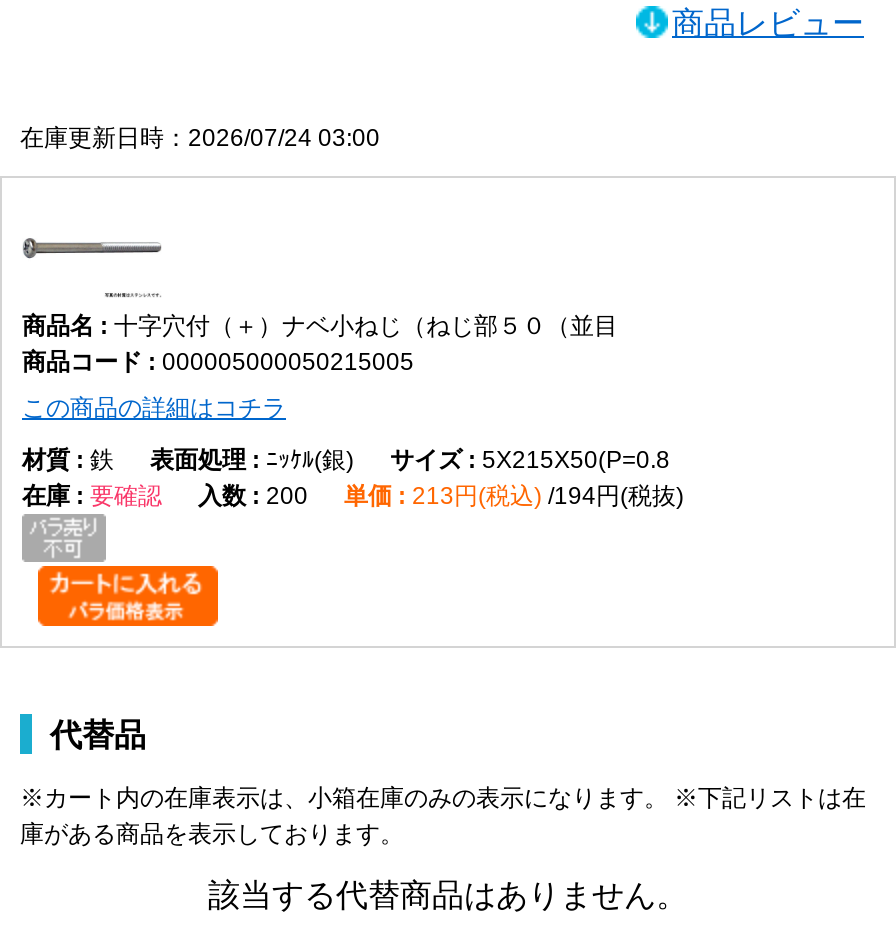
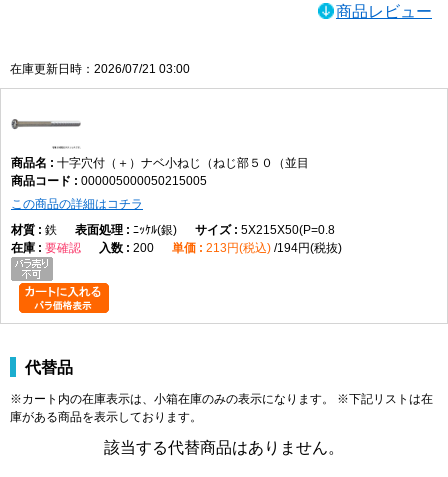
[20,124,380,152] 在庫更新日時：2026/07/24 03:00 -> [10,62,190,76] 在庫更新日時：2026/07/21 03:00

